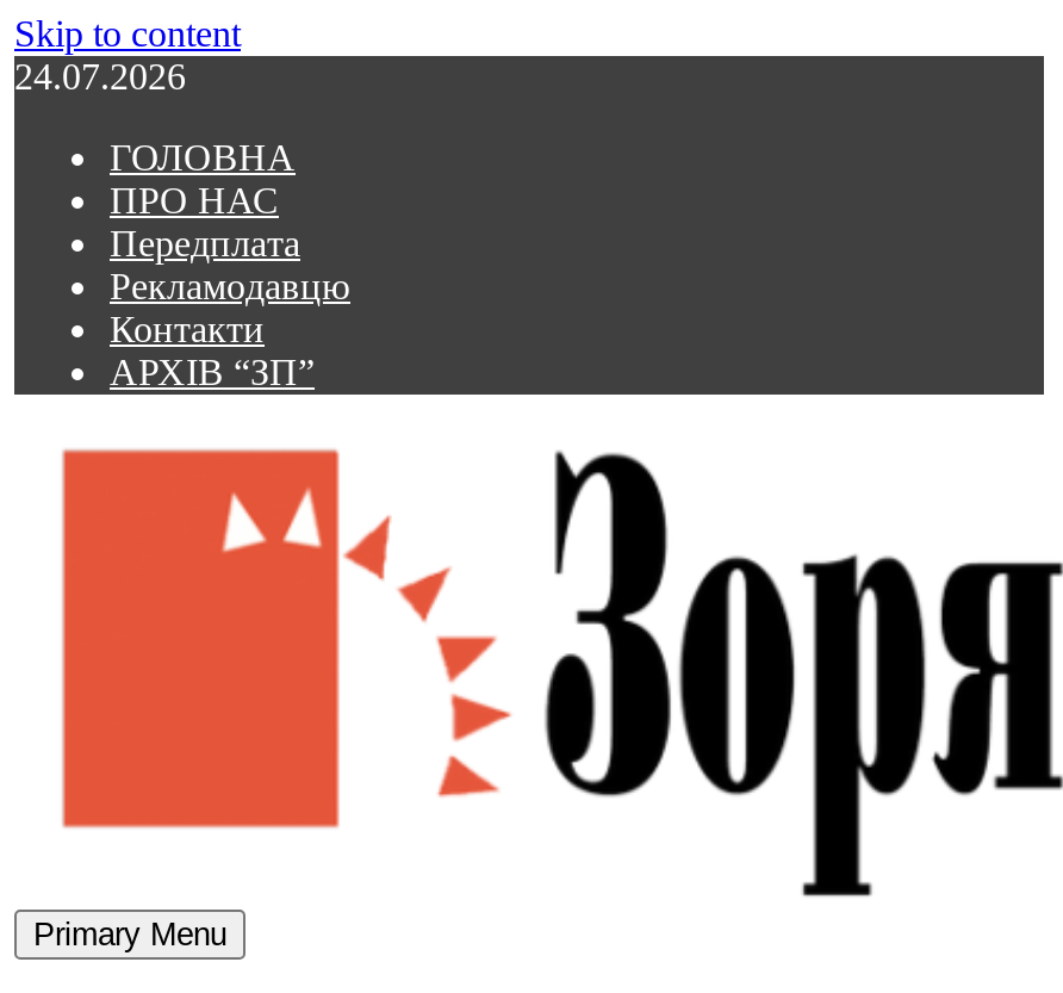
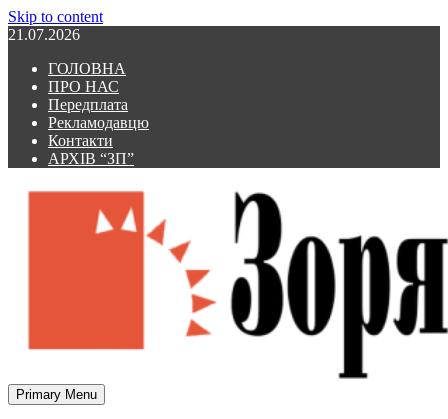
[14,56,186,97] 24.07.2026 -> [8,26,80,43] 21.07.2026

